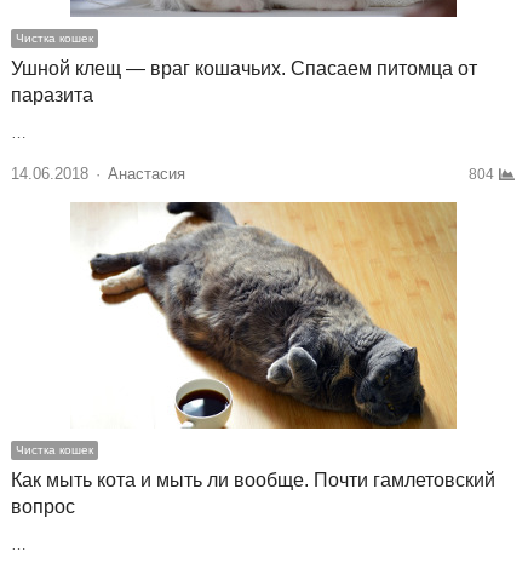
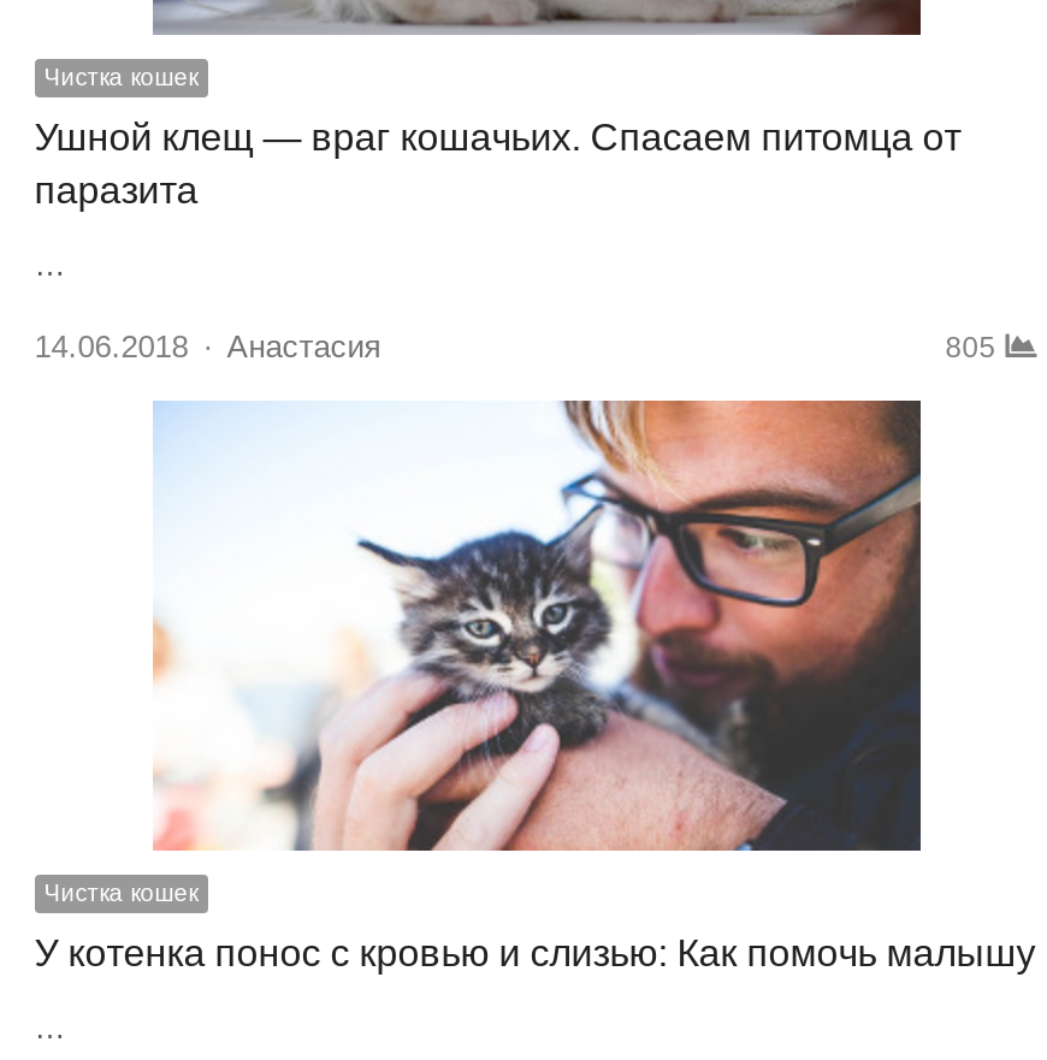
[469,166,494,183] 804 -> [945,330,996,364] 805
[11,201,495,517] [image] | Как мыть кота и мыть ли вообще. Почти гамлетовский | вопрос -> [34,399,1035,975] [image] | У котенка понос с кровью и слизью: Как помочь малышу

